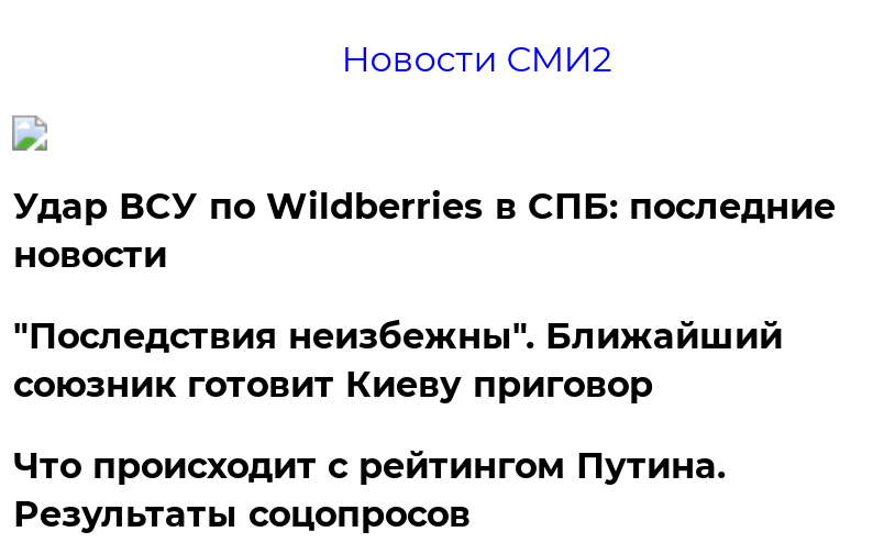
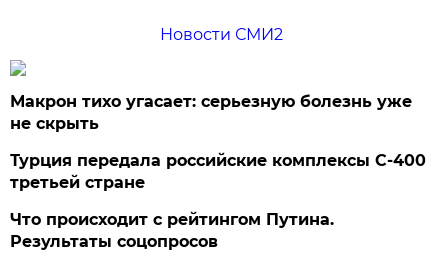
[13,186,835,276] Удар ВСУ по Wildberries в СПБ: последние | новости -> [10,91,412,132] Макрон тихо угасает: серьезную болезнь уже | не скрыть
[13,315,783,406] "Последствия неизбежны". Ближайший | союзник готовит Киеву приговор -> [10,150,426,191] Турция передала российские комплексы С-400 | третьей стране

